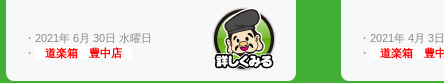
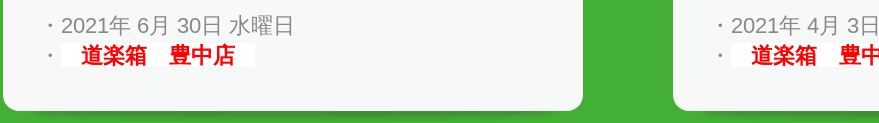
[212,7,276,71] [image] -> none

